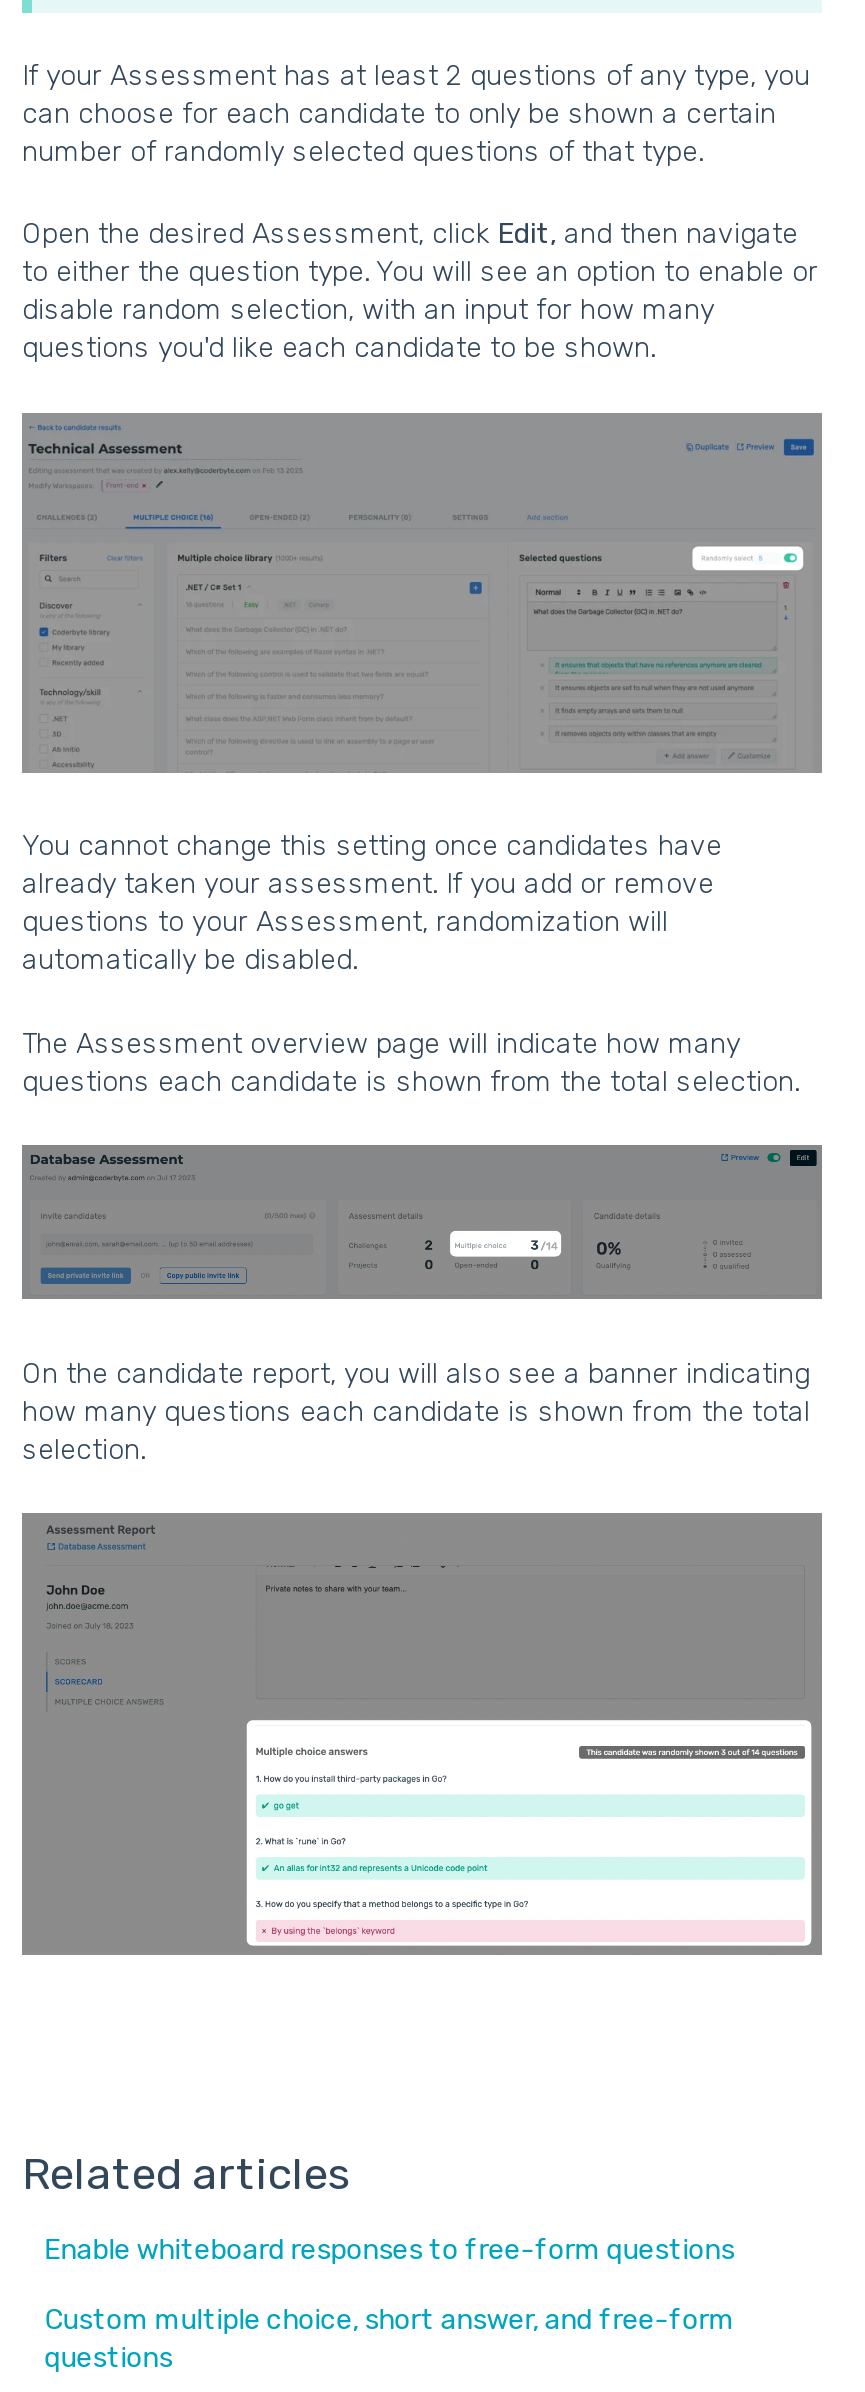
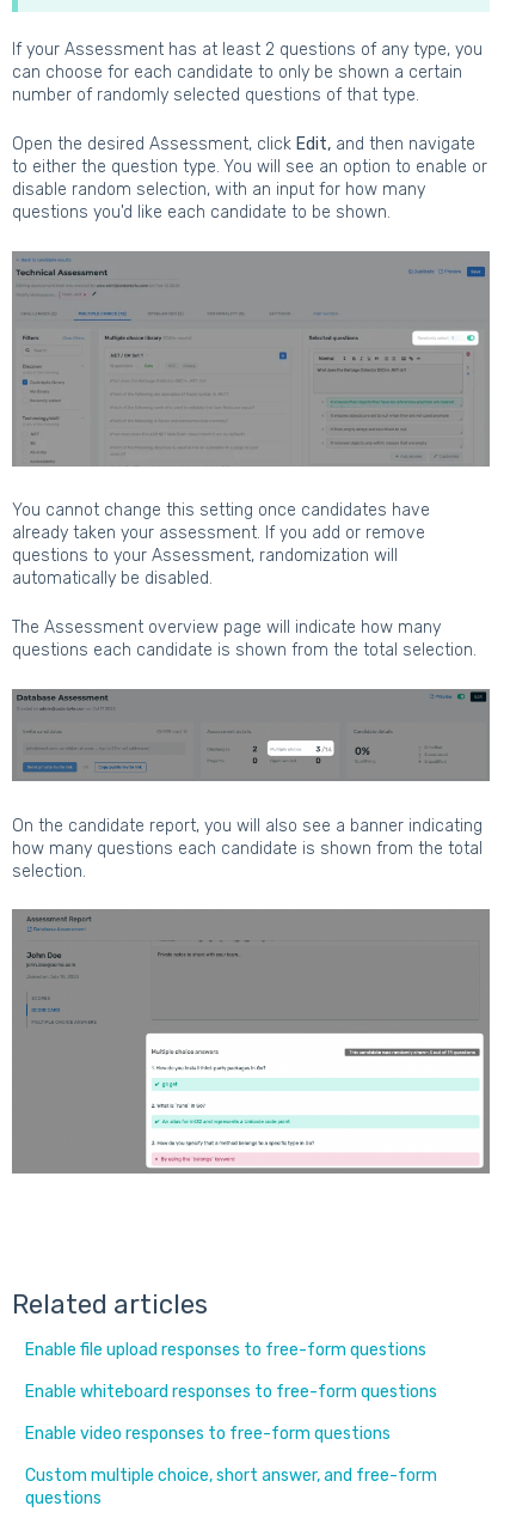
none -> [25,1340,427,1360] Enable file upload responses to free-form questions
none -> [25,1424,391,1444] Enable video responses to free-form questions

